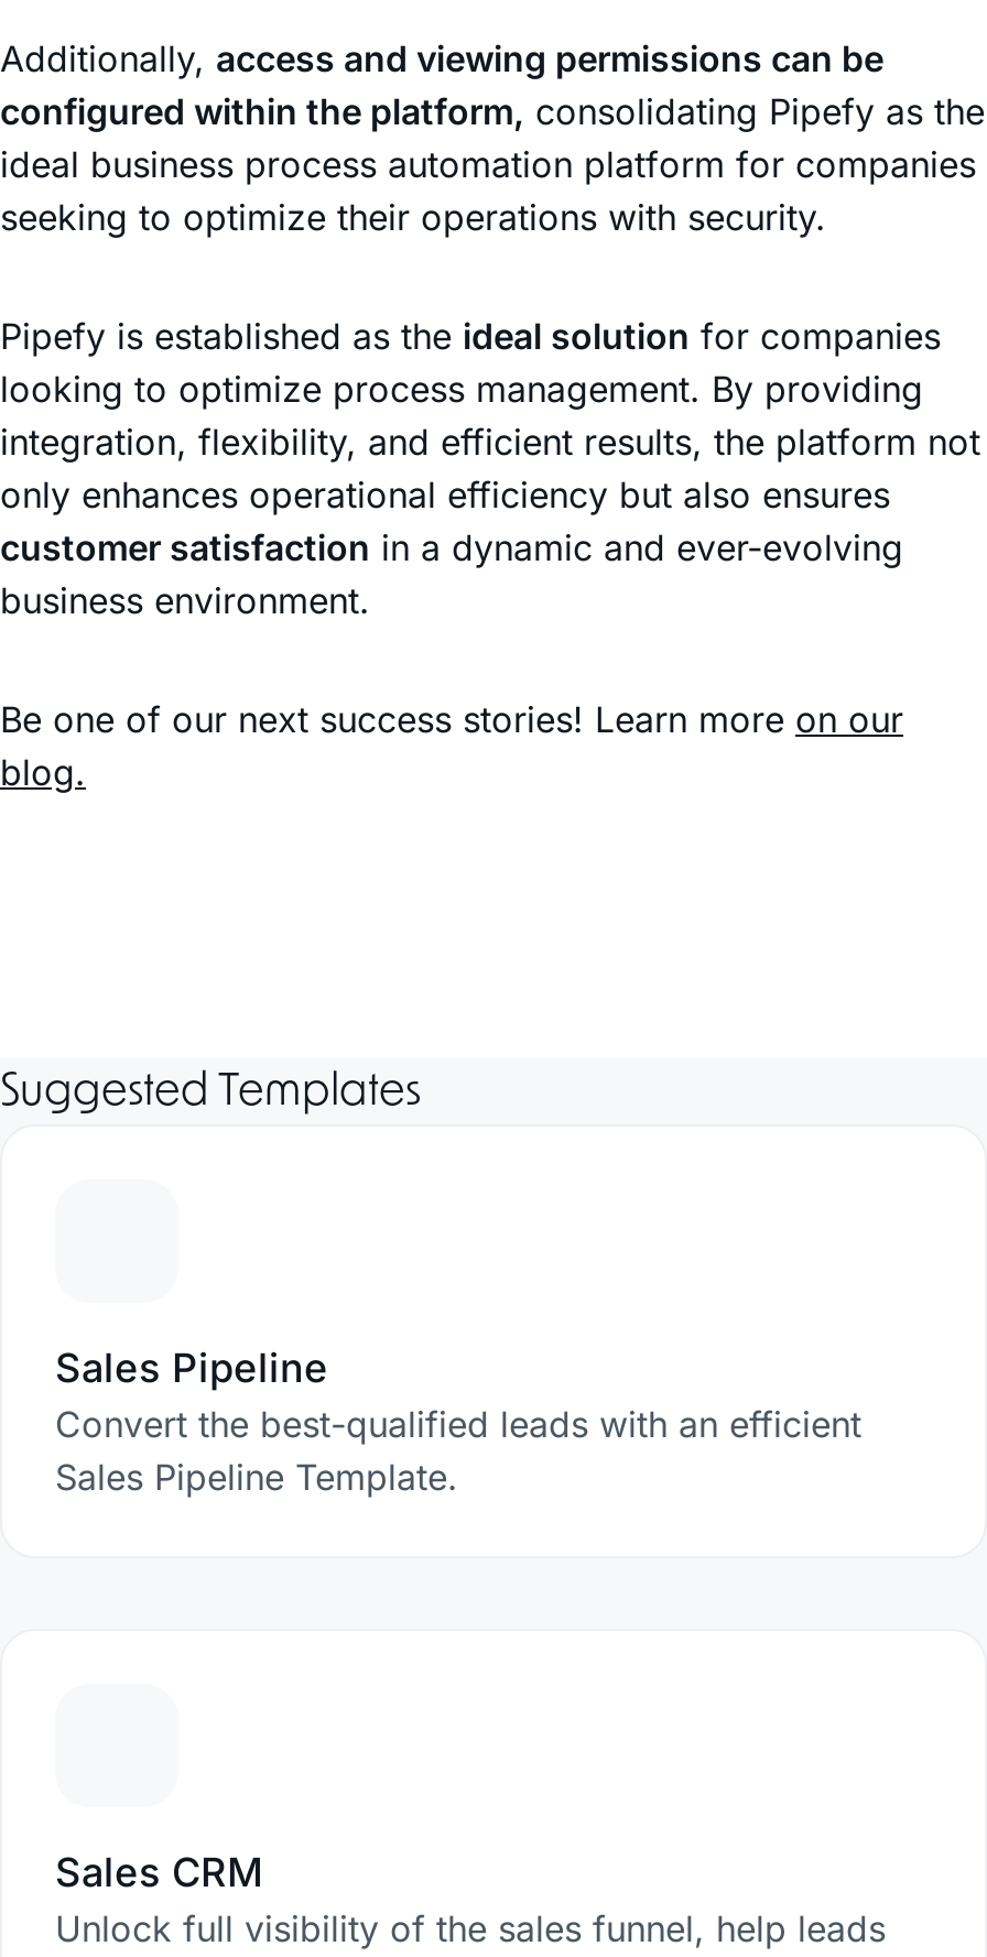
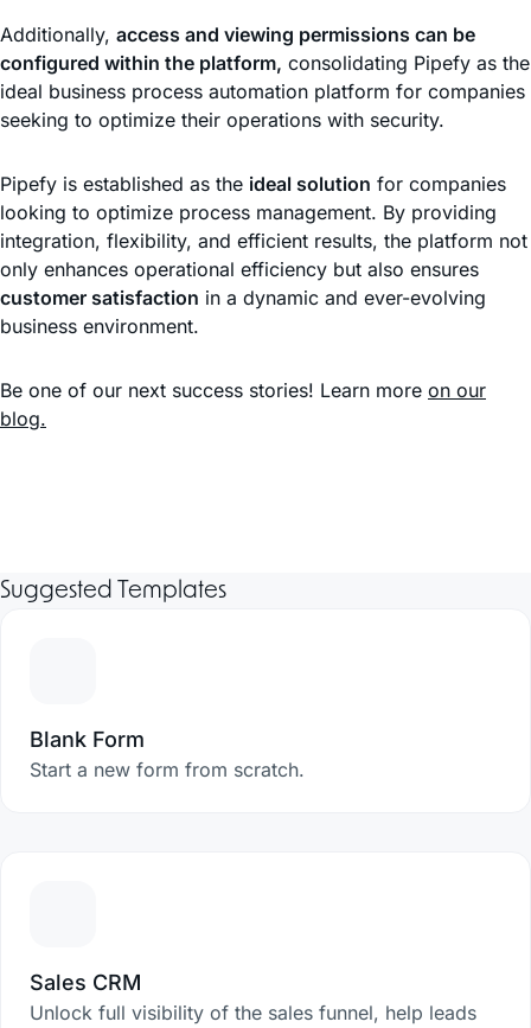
[55,1345,861,1499] Sales Pipeline | Convert the best-qualified leads with an efficient | Sales Pipeline Template. -> [30,727,305,781] Blank Form | Start a new form from scratch.

